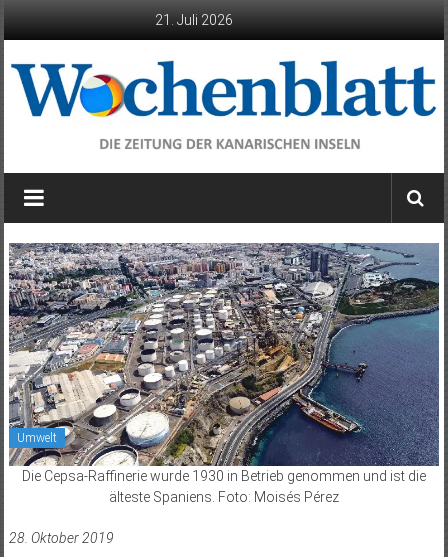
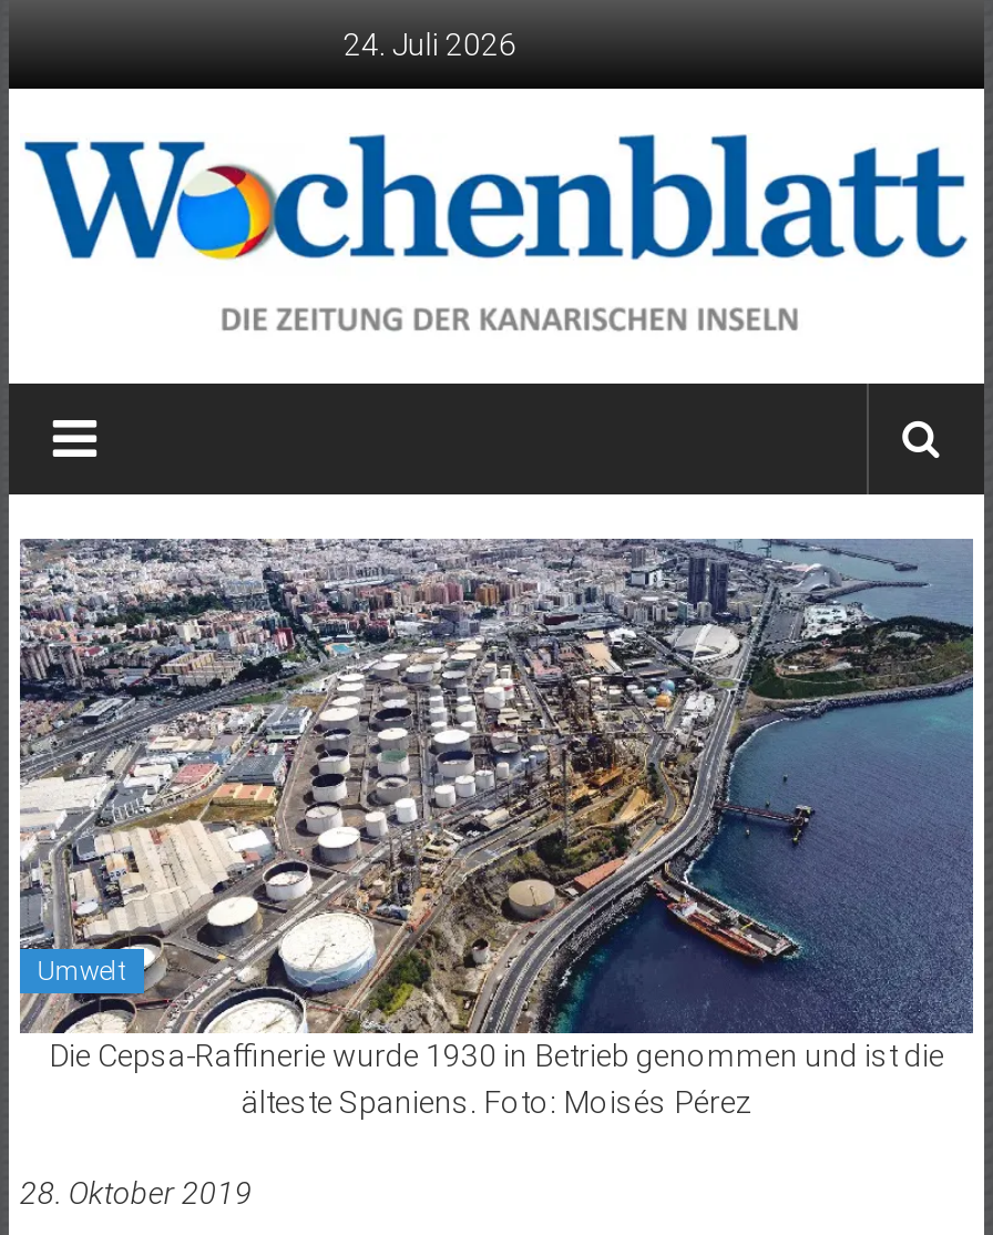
[155,12,233,28] 21. Juli 2026 -> [343,27,516,62] 24. Juli 2026

